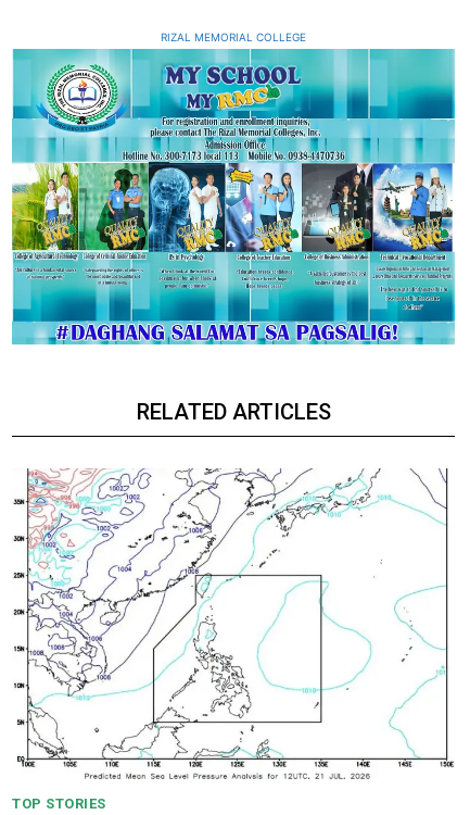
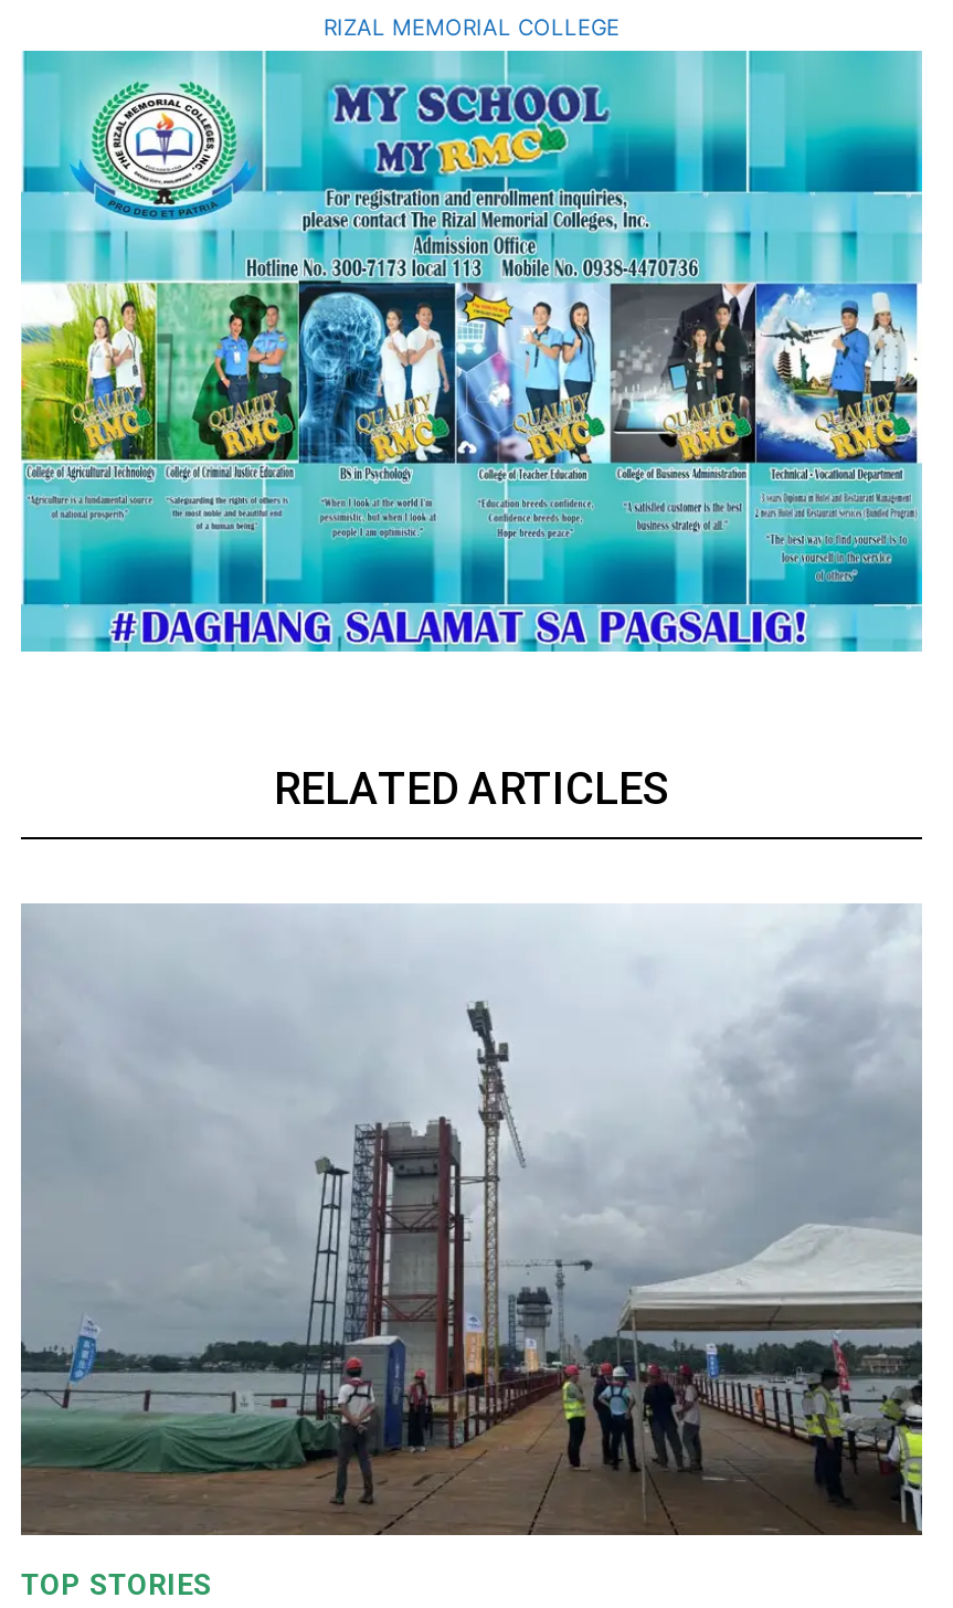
[12,468,455,779] [image] -> [19,903,924,1537] [image]

